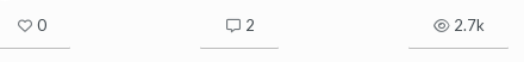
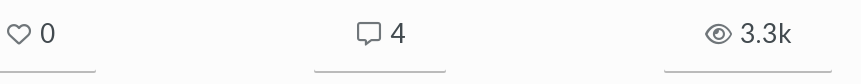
[242,15,485,34] 2 | 2.7k -> [384,18,792,50] 4 | 3.3k

